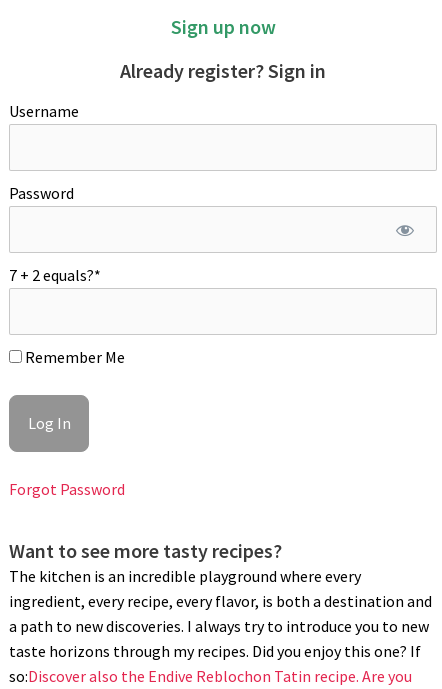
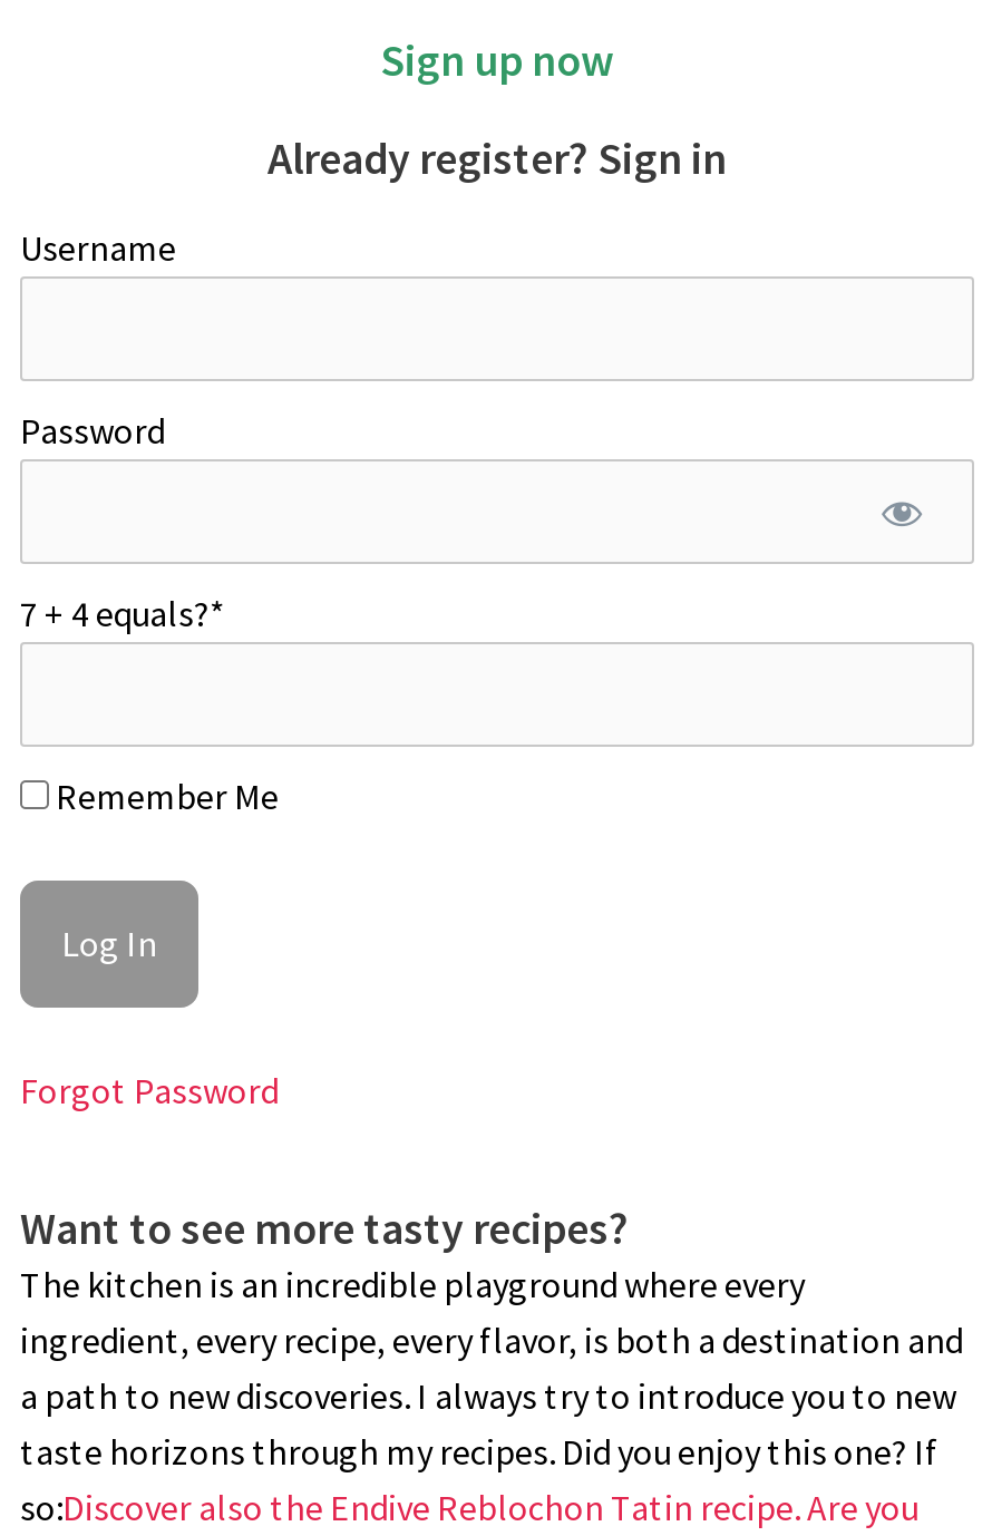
[9,265,101,285] 7 + 2 equals?* -> [20,591,225,636] 7 + 4 equals?*

